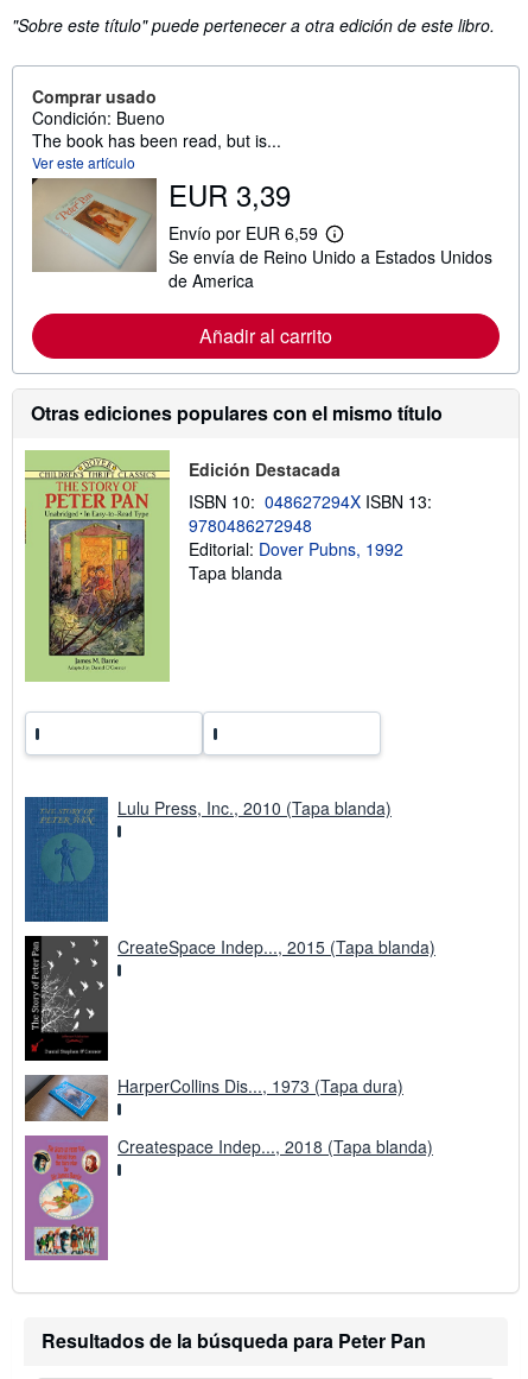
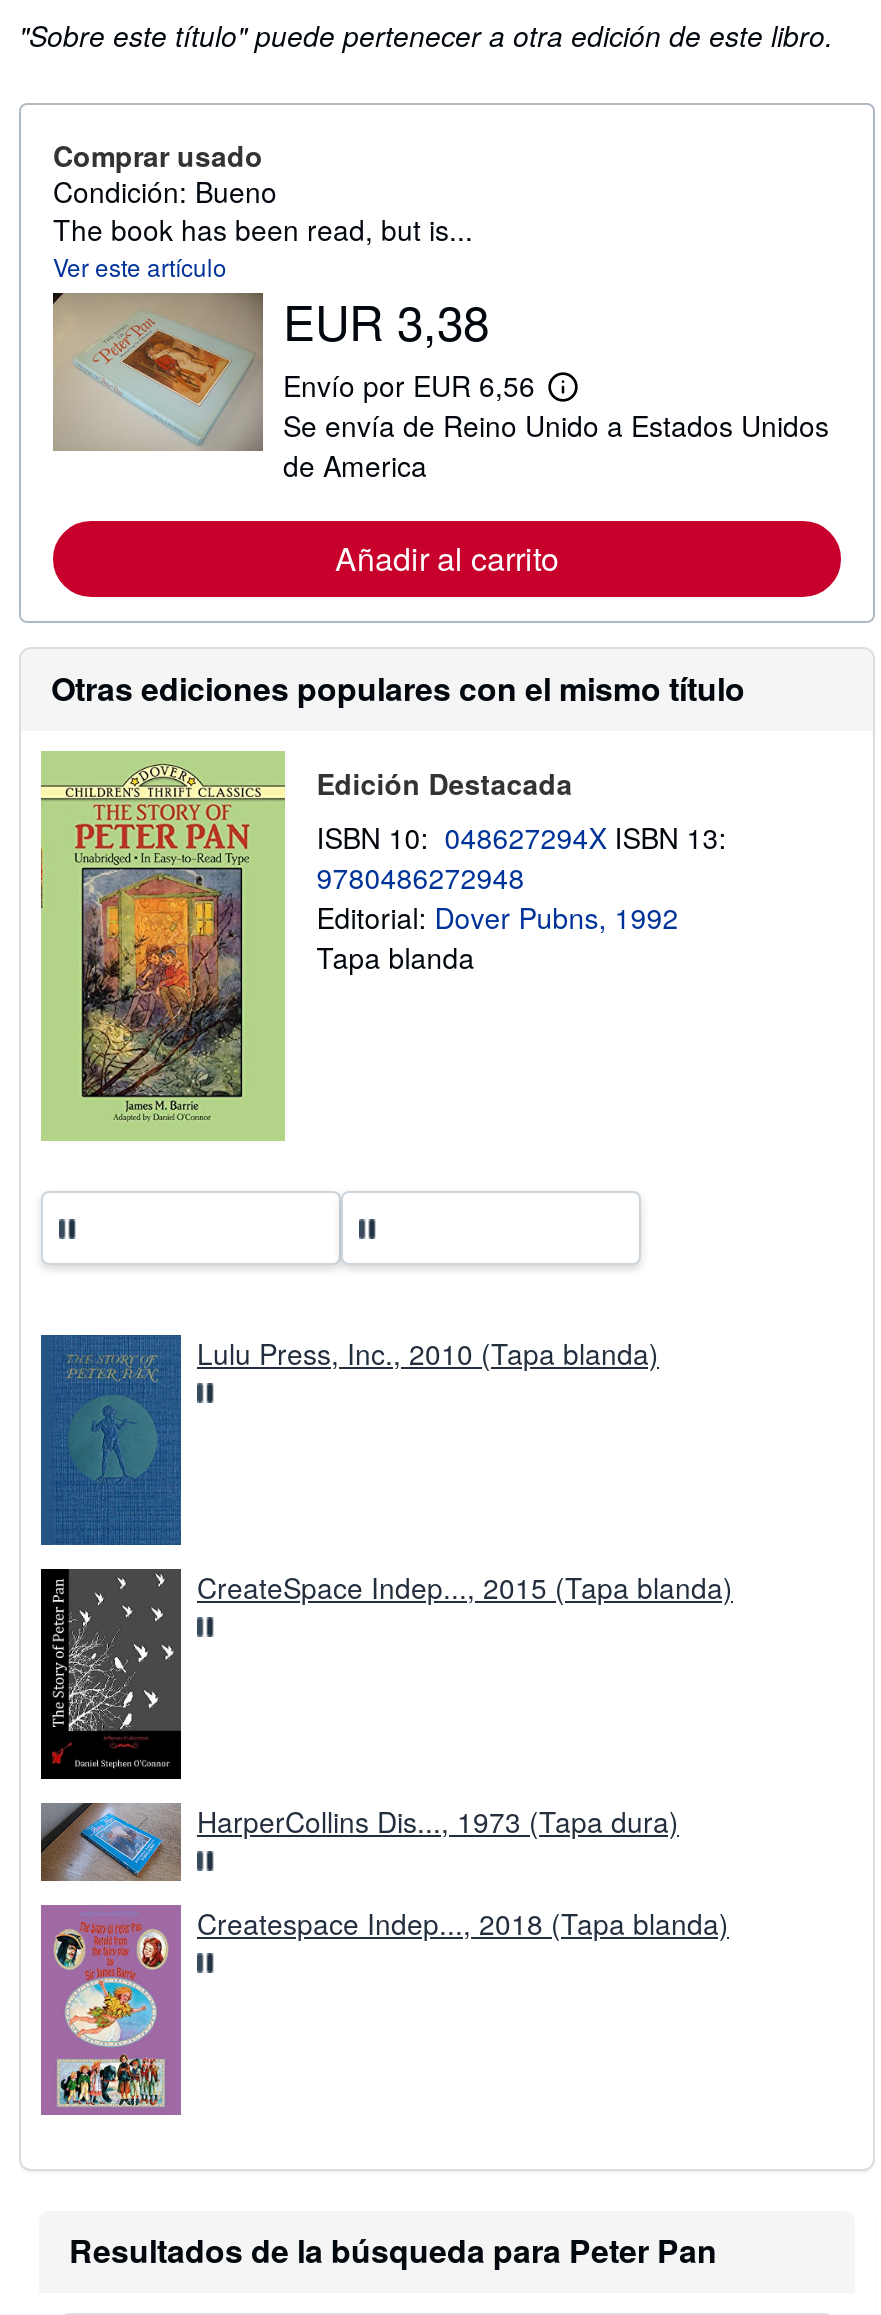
[168,173,291,215] EUR 3,39 -> [283,285,489,355] EUR 3,38
[168,221,346,250] Envío por EUR 6,59 M -> [283,365,582,414] Envío por EUR 6,56 M

